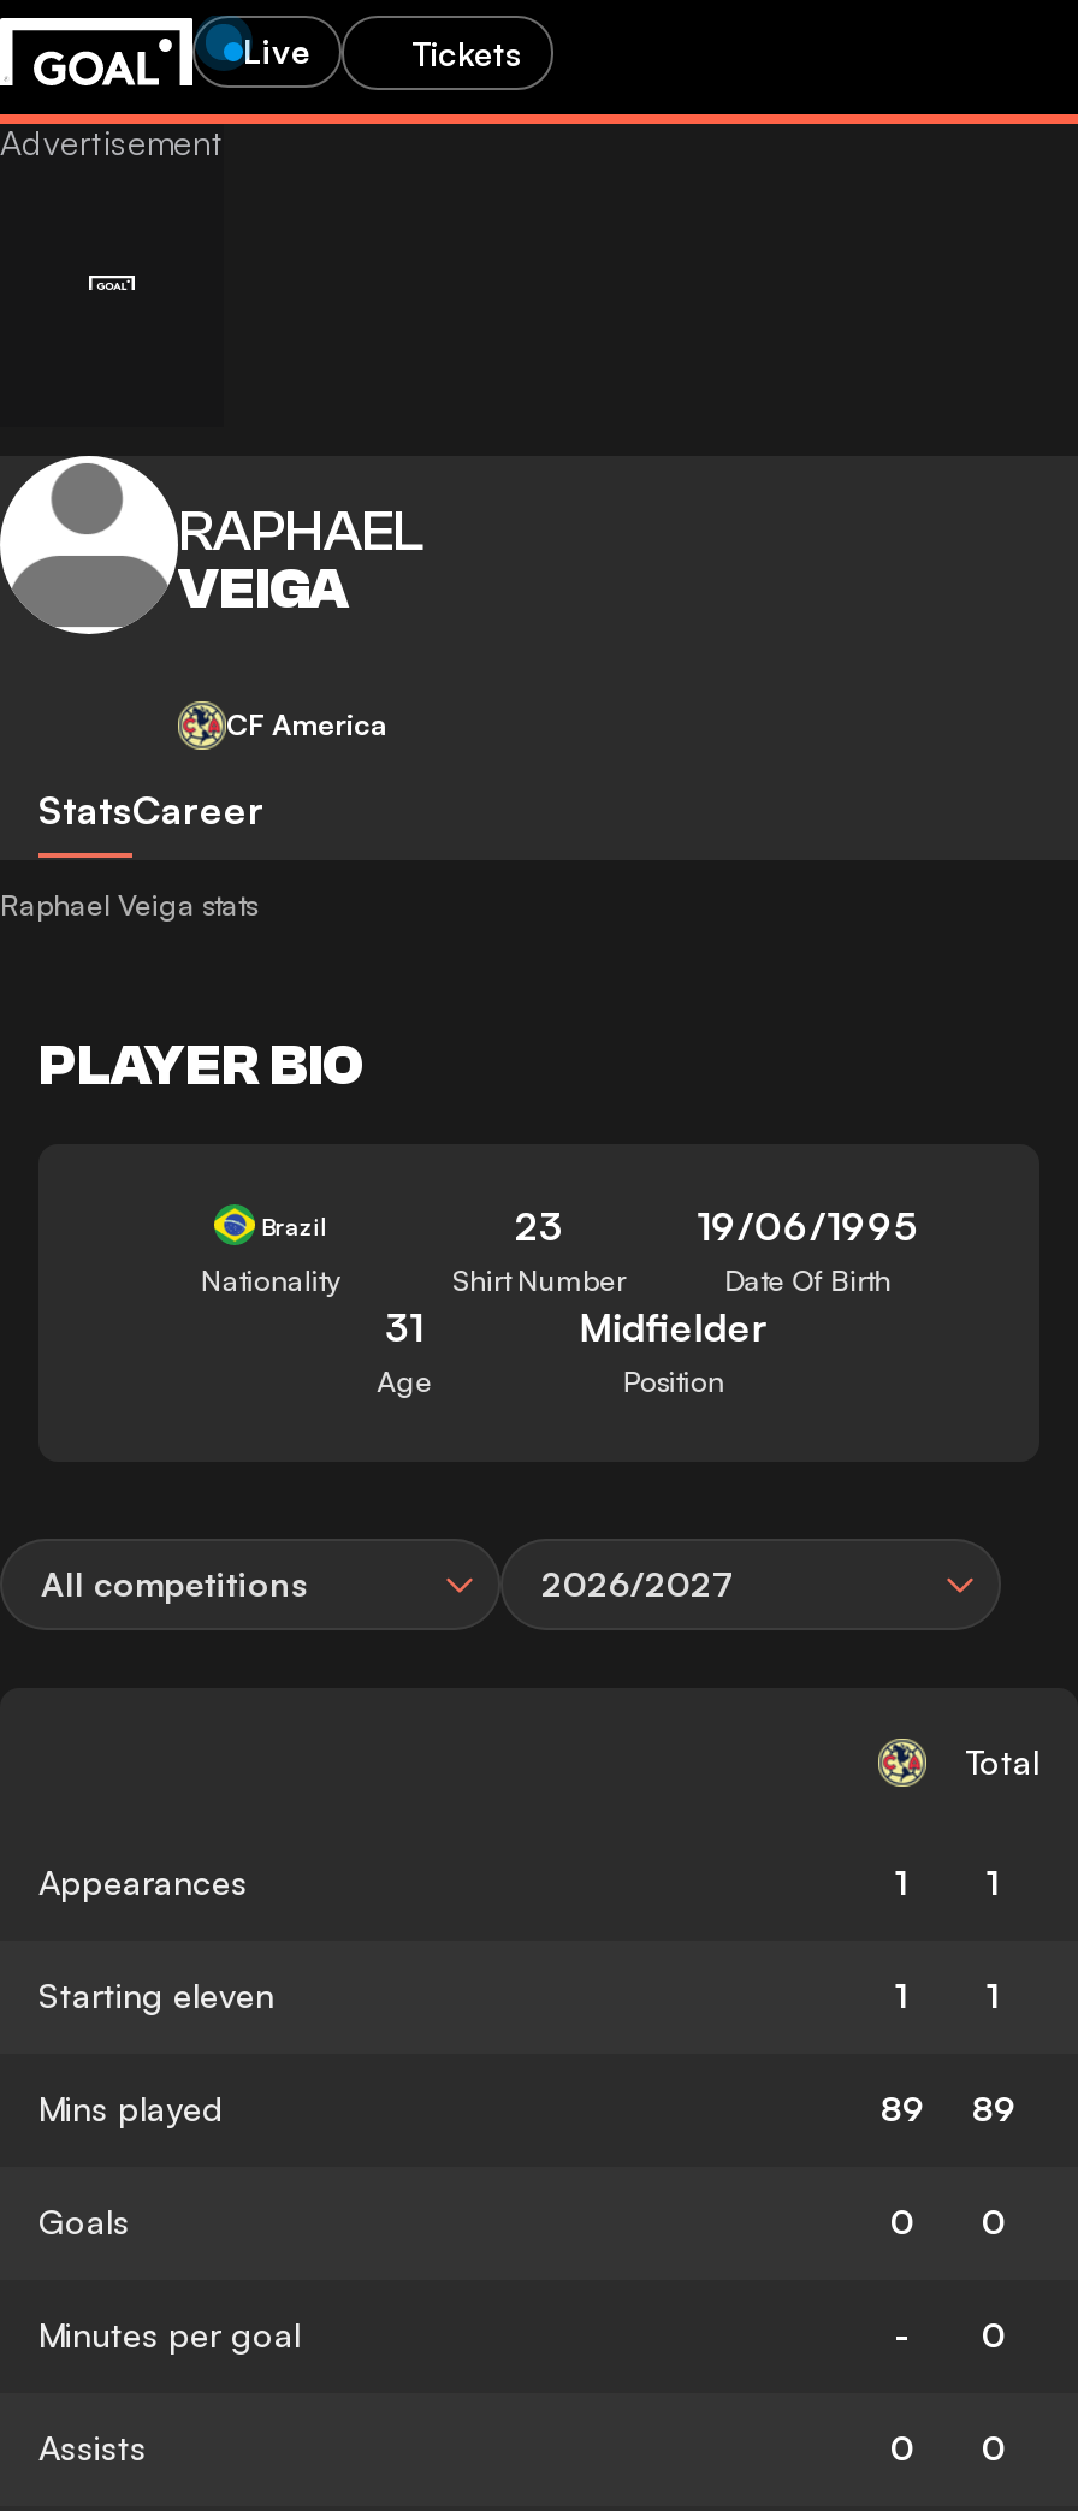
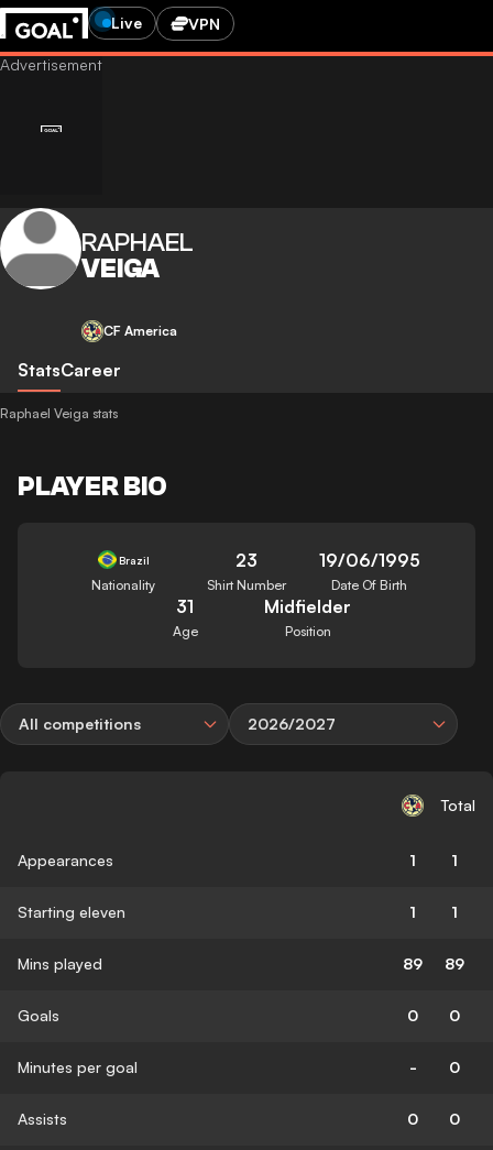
[411,31,522,72] Tickets -> [188,14,220,32] VPN

